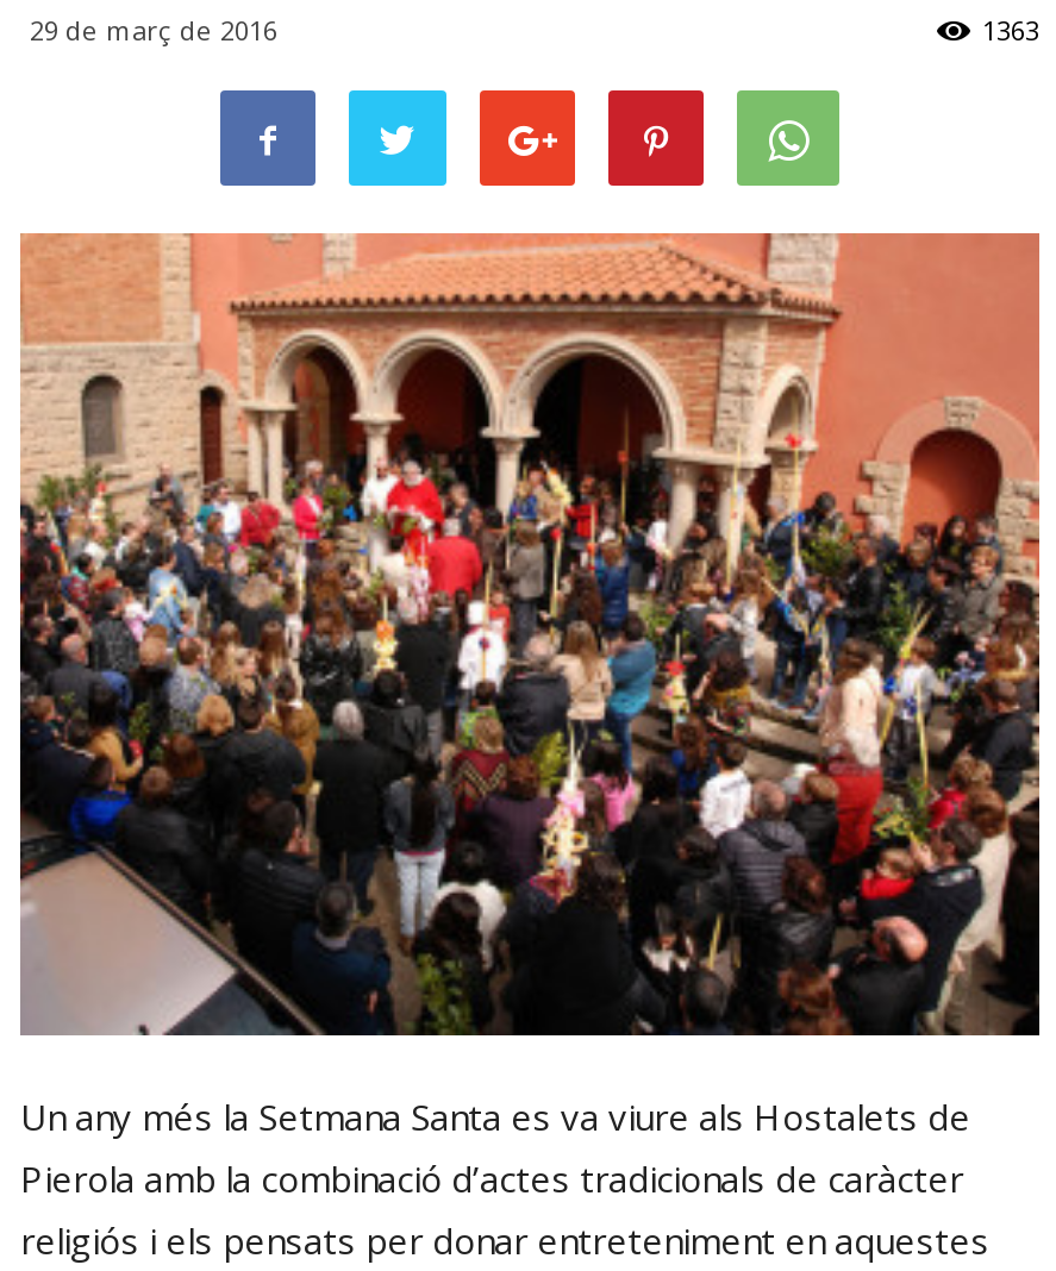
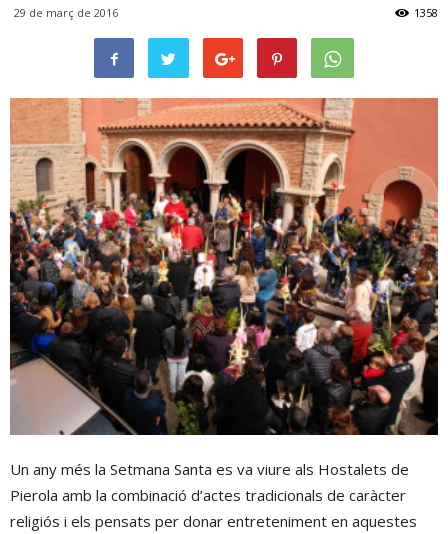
[982,12,1039,48] 1363 -> [414,5,438,20] 1358

